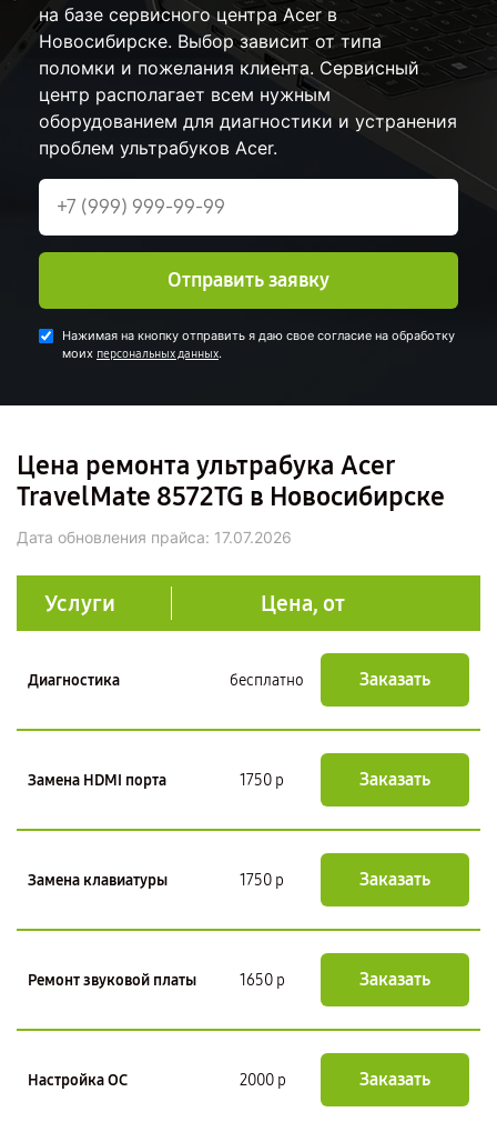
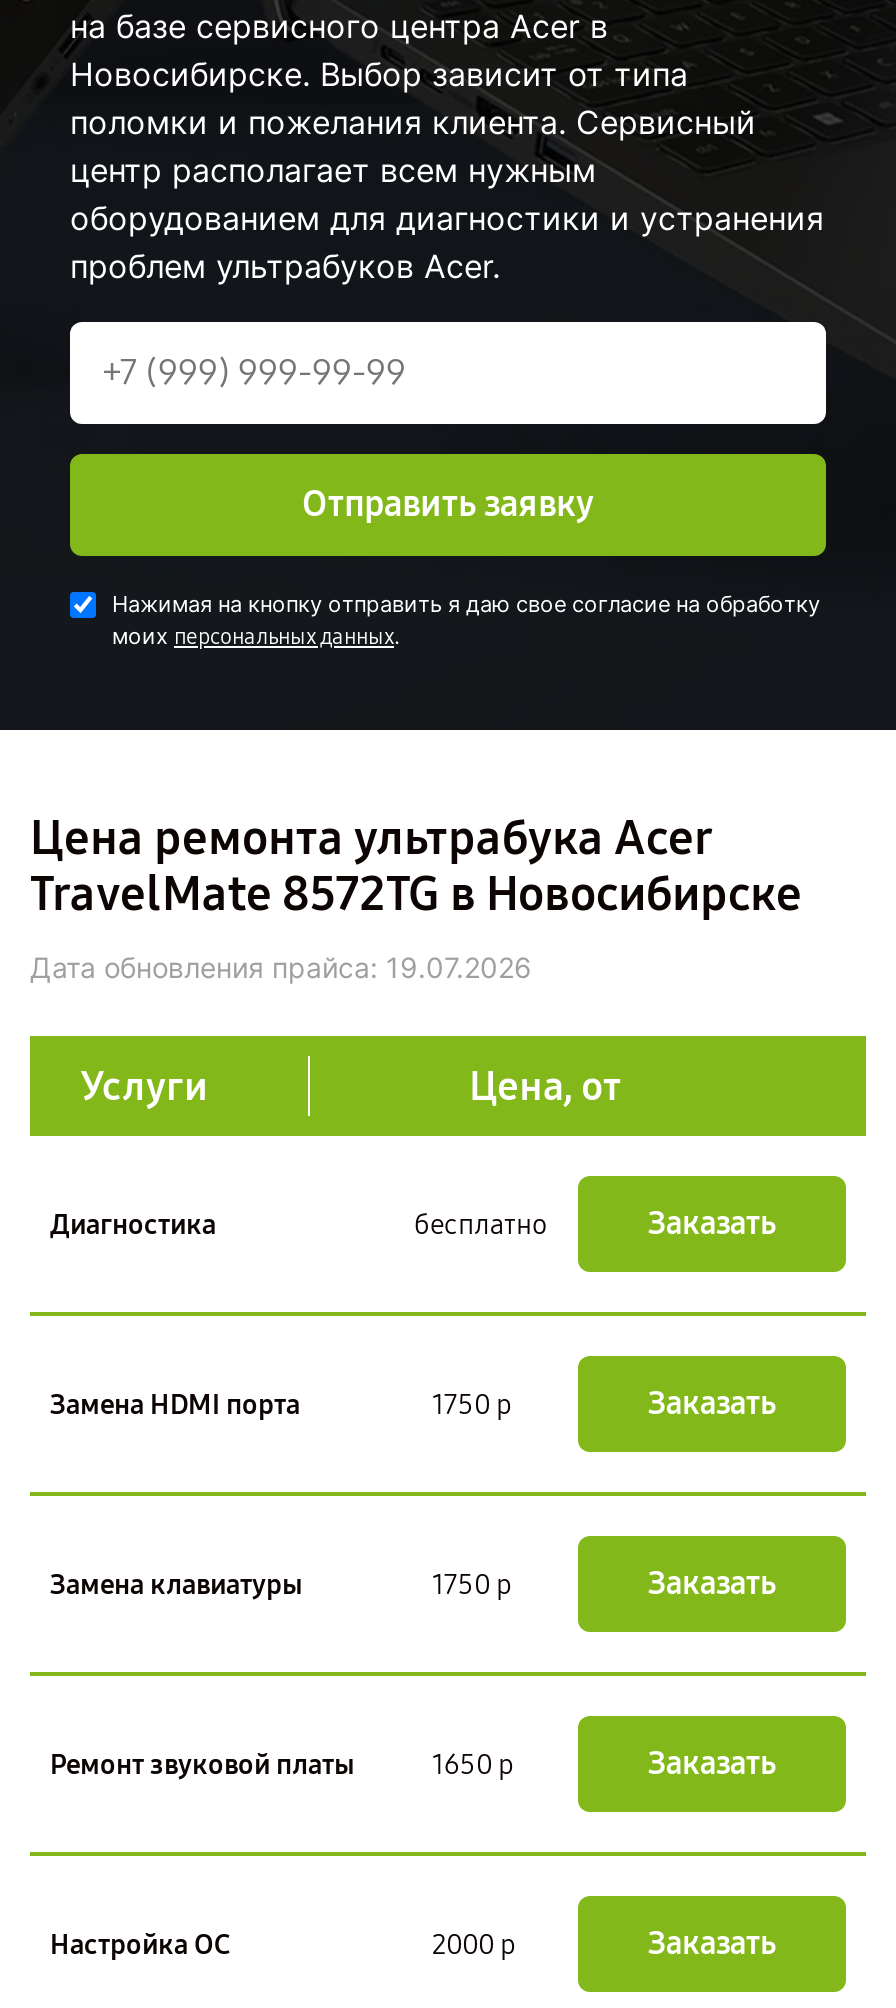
[17,528,292,547] Дата обновления прайса: 17.07.2026 -> [30,950,532,984] Дата обновления прайса: 19.07.2026

